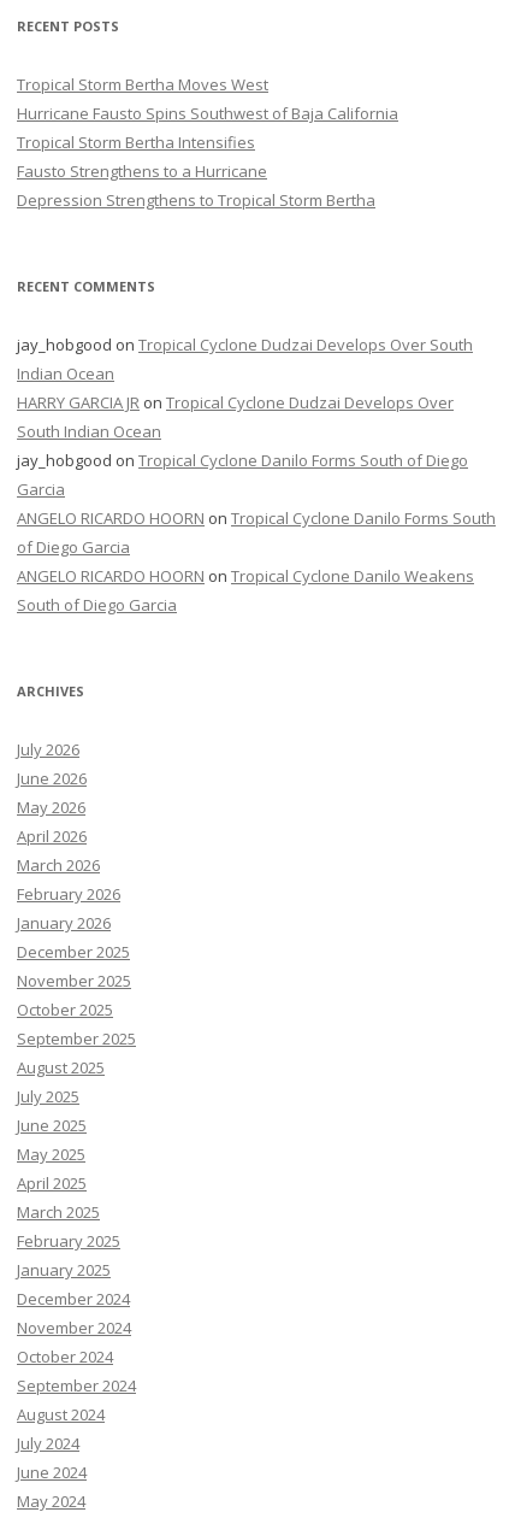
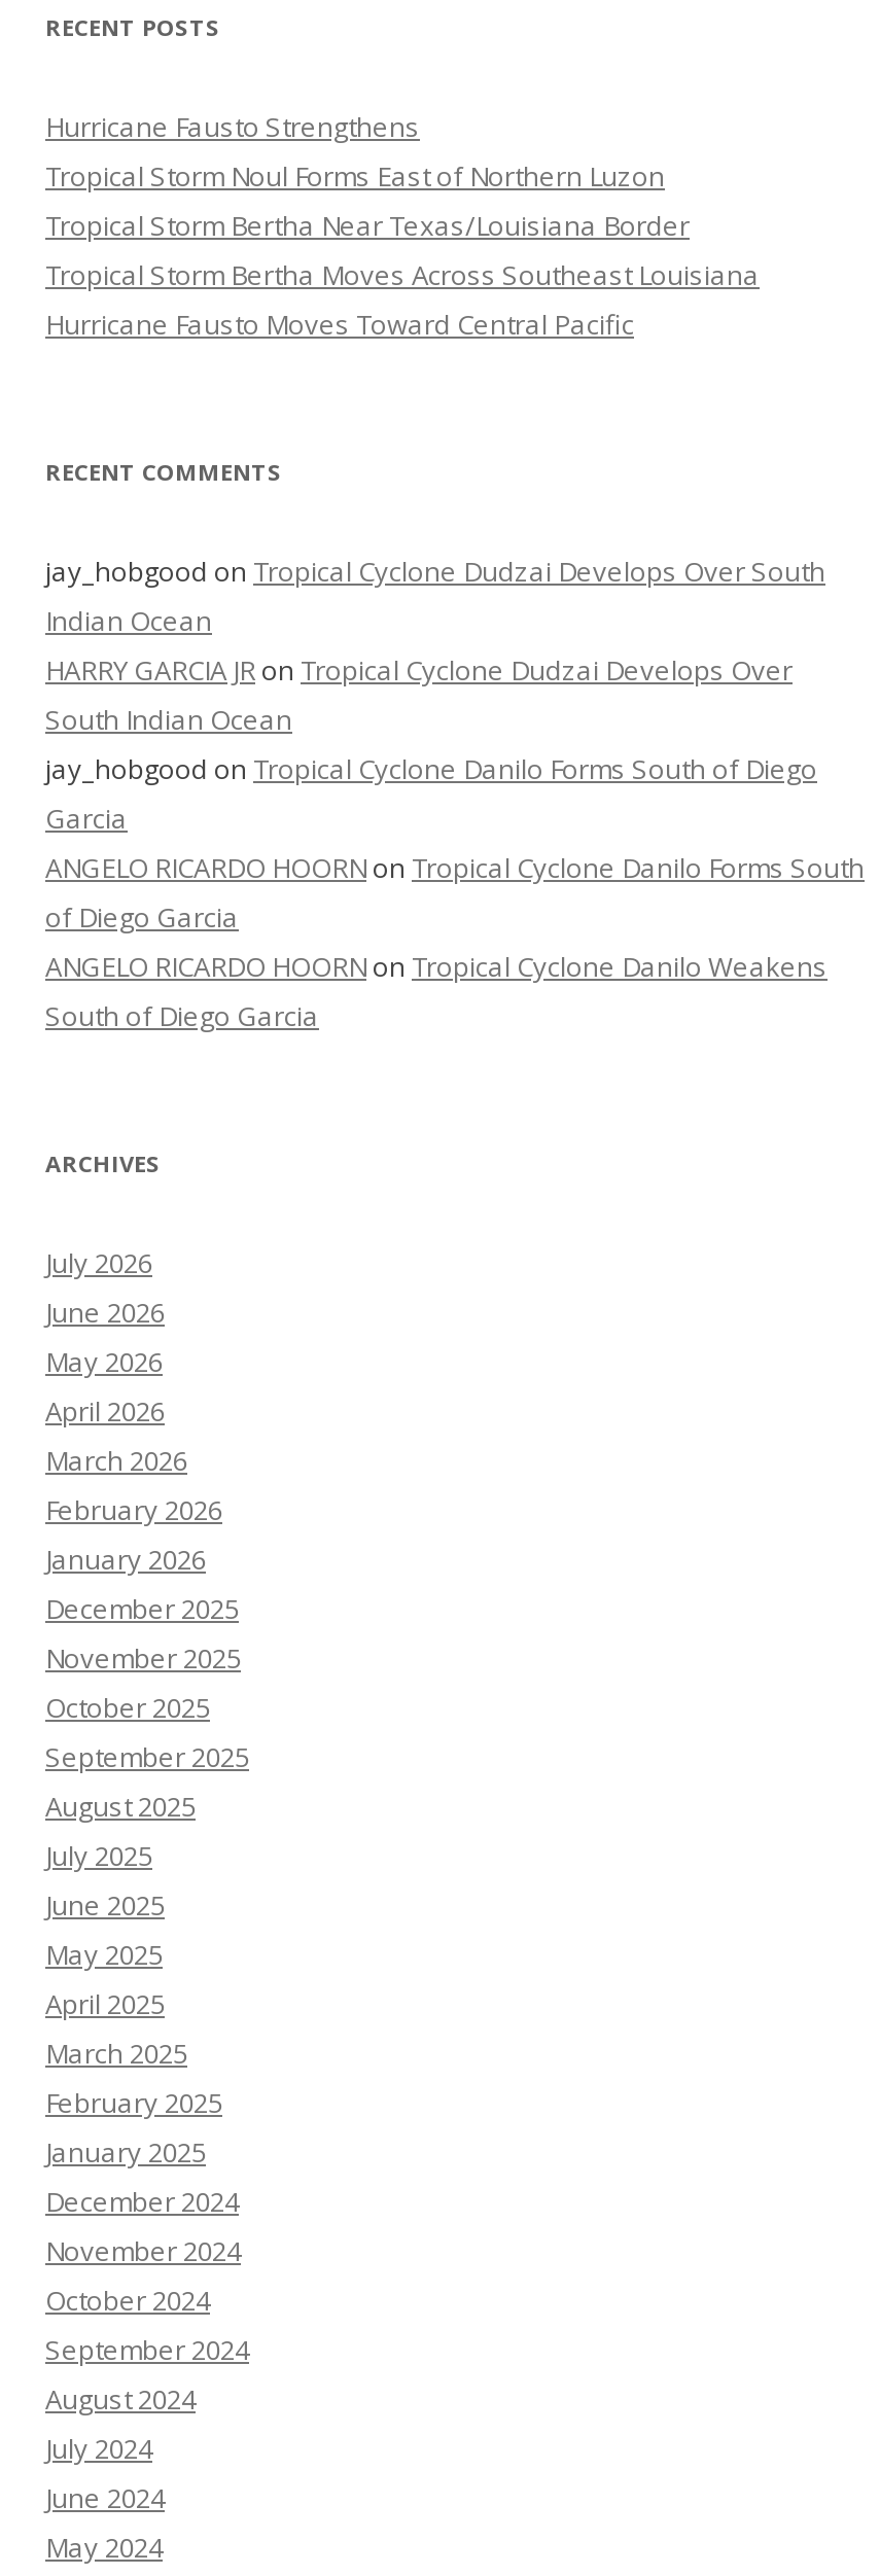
[17,73,398,211] Tropical Storm Bertha Moves West | Hurricane Fausto Spins Southwest of Baja California | Tropical Storm Bertha Intensifies | Fausto Strengthens to a Hurricane | Depression Strengthens to Tropical Storm Bertha -> [45,108,760,343] Hurricane Fausto Strengthens | Tropical Storm Noul Forms East of Northern Luzon | Tropical Storm Bertha Near Texas/Louisiana Border | Tropical Storm Bertha Moves Across Southeast Louisiana | Hurricane Fausto Moves Toward Central Pacific

